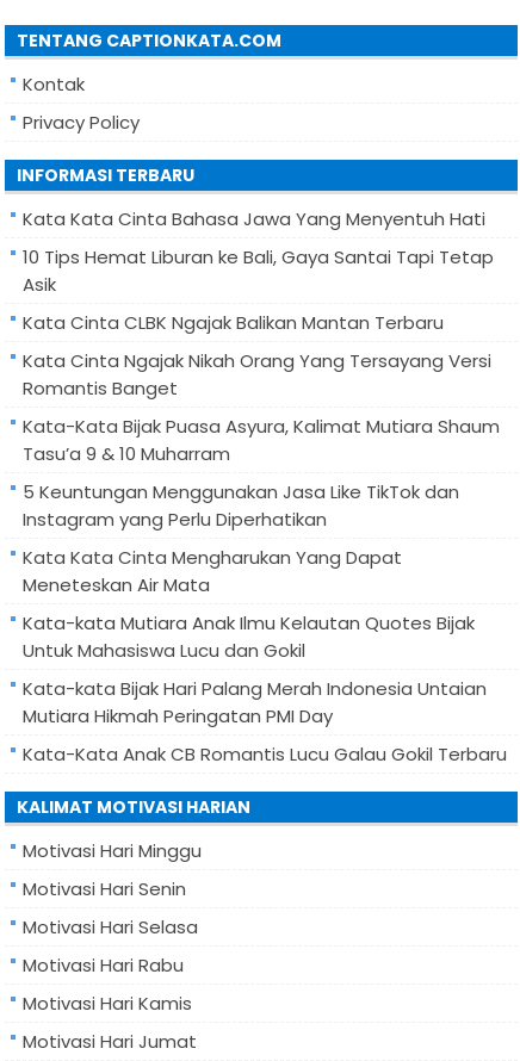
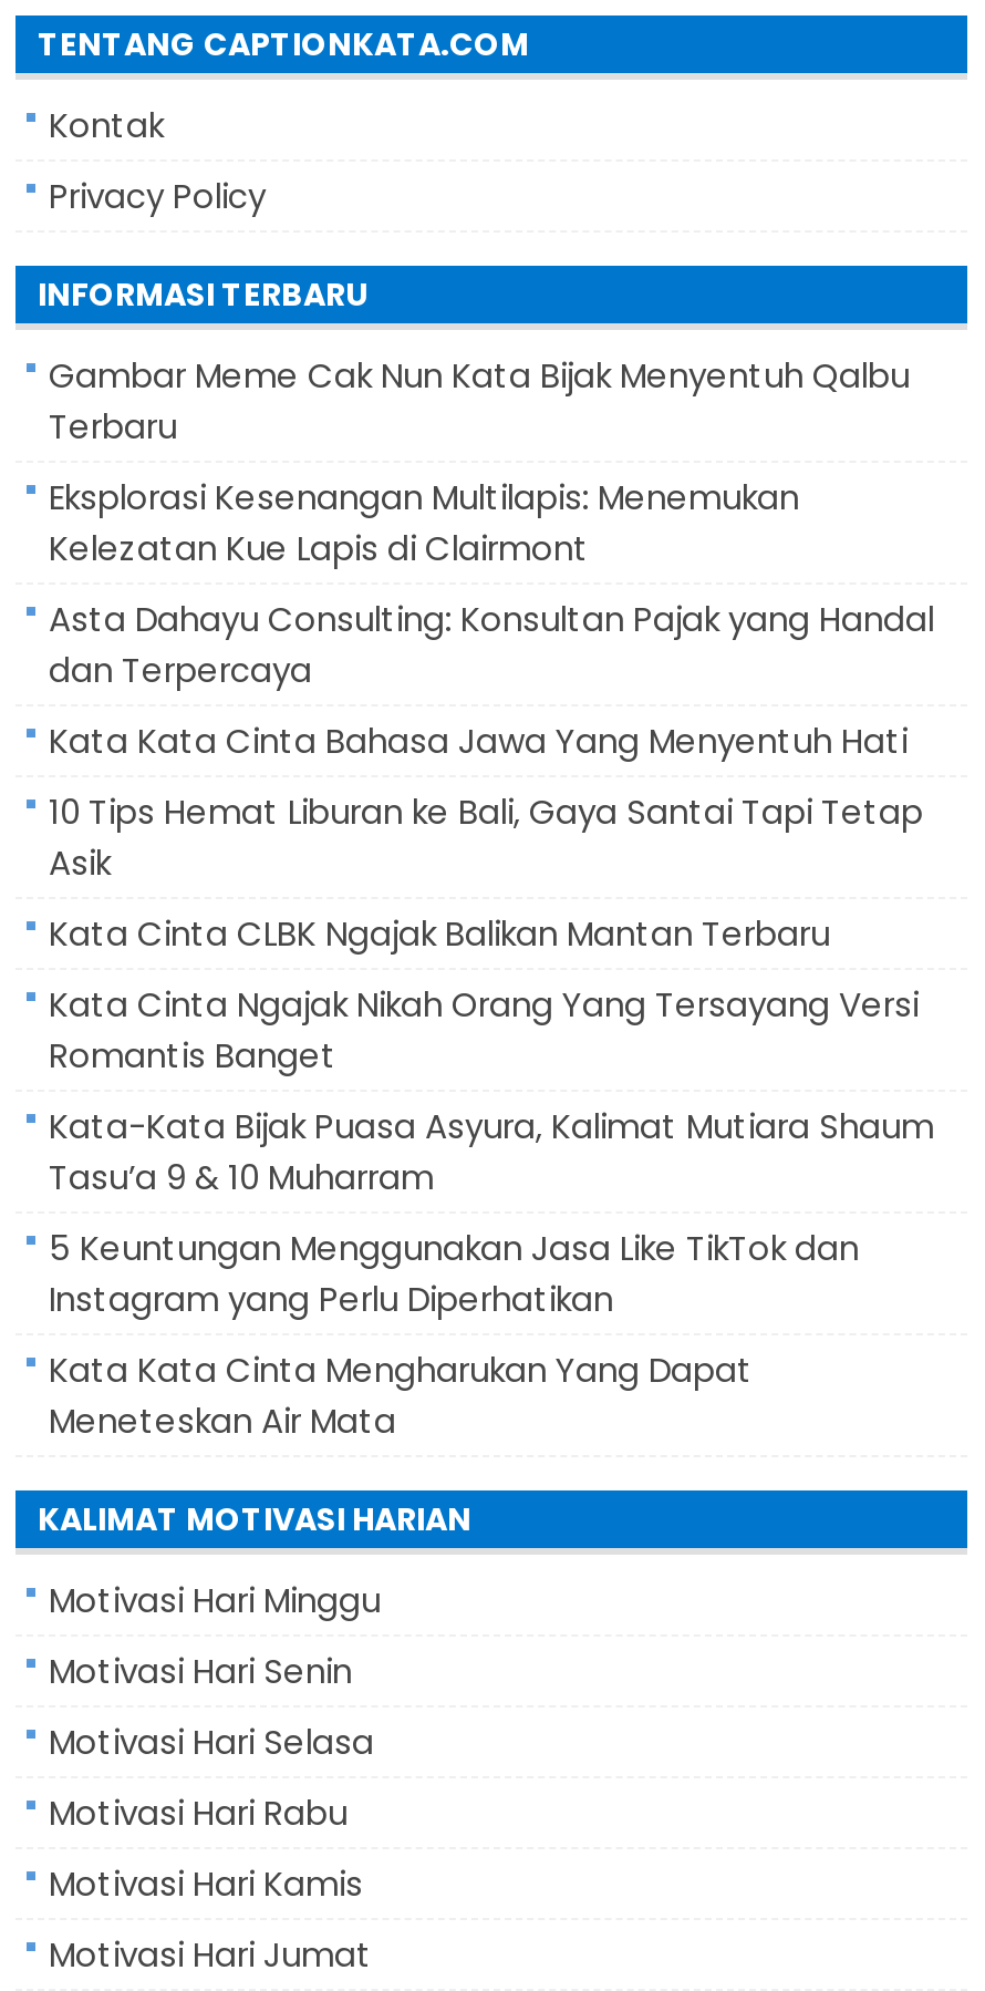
none -> [49,352,934,693] Gambar Meme Cak Nun Kata Bijak Menyentuh Qalbu | Terbaru | Eksplorasi Kesenangan Multilapis: Menemukan | Kelezatan Kue Lapis di Clairmont | Asta Dahayu Consulting: Konsultan Pajak yang Handal | dan Terpercaya
moved [23,206,500,597] -> [49,717,934,1444]: Kata Kata Cinta Bahasa Jawa Yang Menyentuh Hati | 10 Tips Hemat Liburan ke Bali, Gaya Santai Tapi Tetap | Asik | ... | Kata Kata Cinta Mengharukan Yang Dapat | Meneteskan Air Mata
[23,610,507,766] Kata-kata Mutiara Anak Ilmu Kelautan Quotes Bijak | Untuk Mahasiswa Lucu dan Gokil | Kata-kata Bijak Hari Palang Merah Indonesia Untaian | Mutiara Hikmah Peringatan PMI Day | Kata-Kata Anak CB Romantis Lucu Galau Gokil Terbaru -> none

